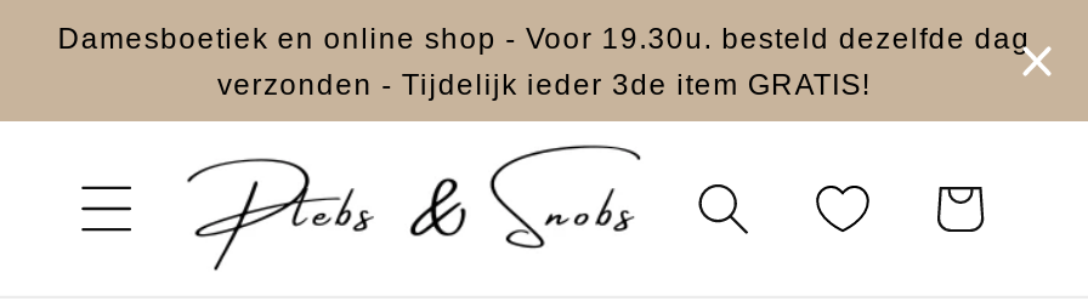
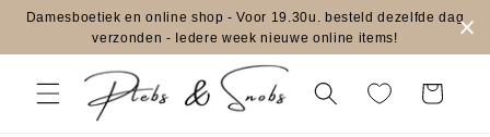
[217,68,871,102] verzonden - Tijdelijk ieder 3de item GRATIS! -> [92,30,398,46] verzonden - Iedere week nieuwe online items!

